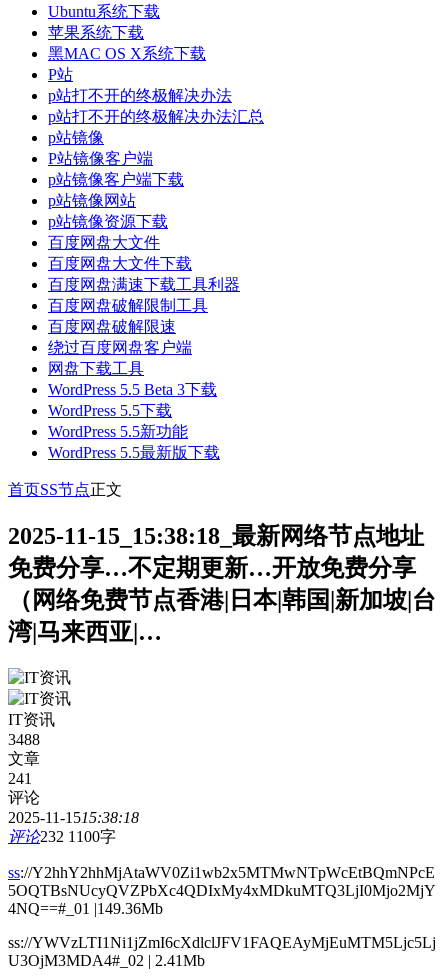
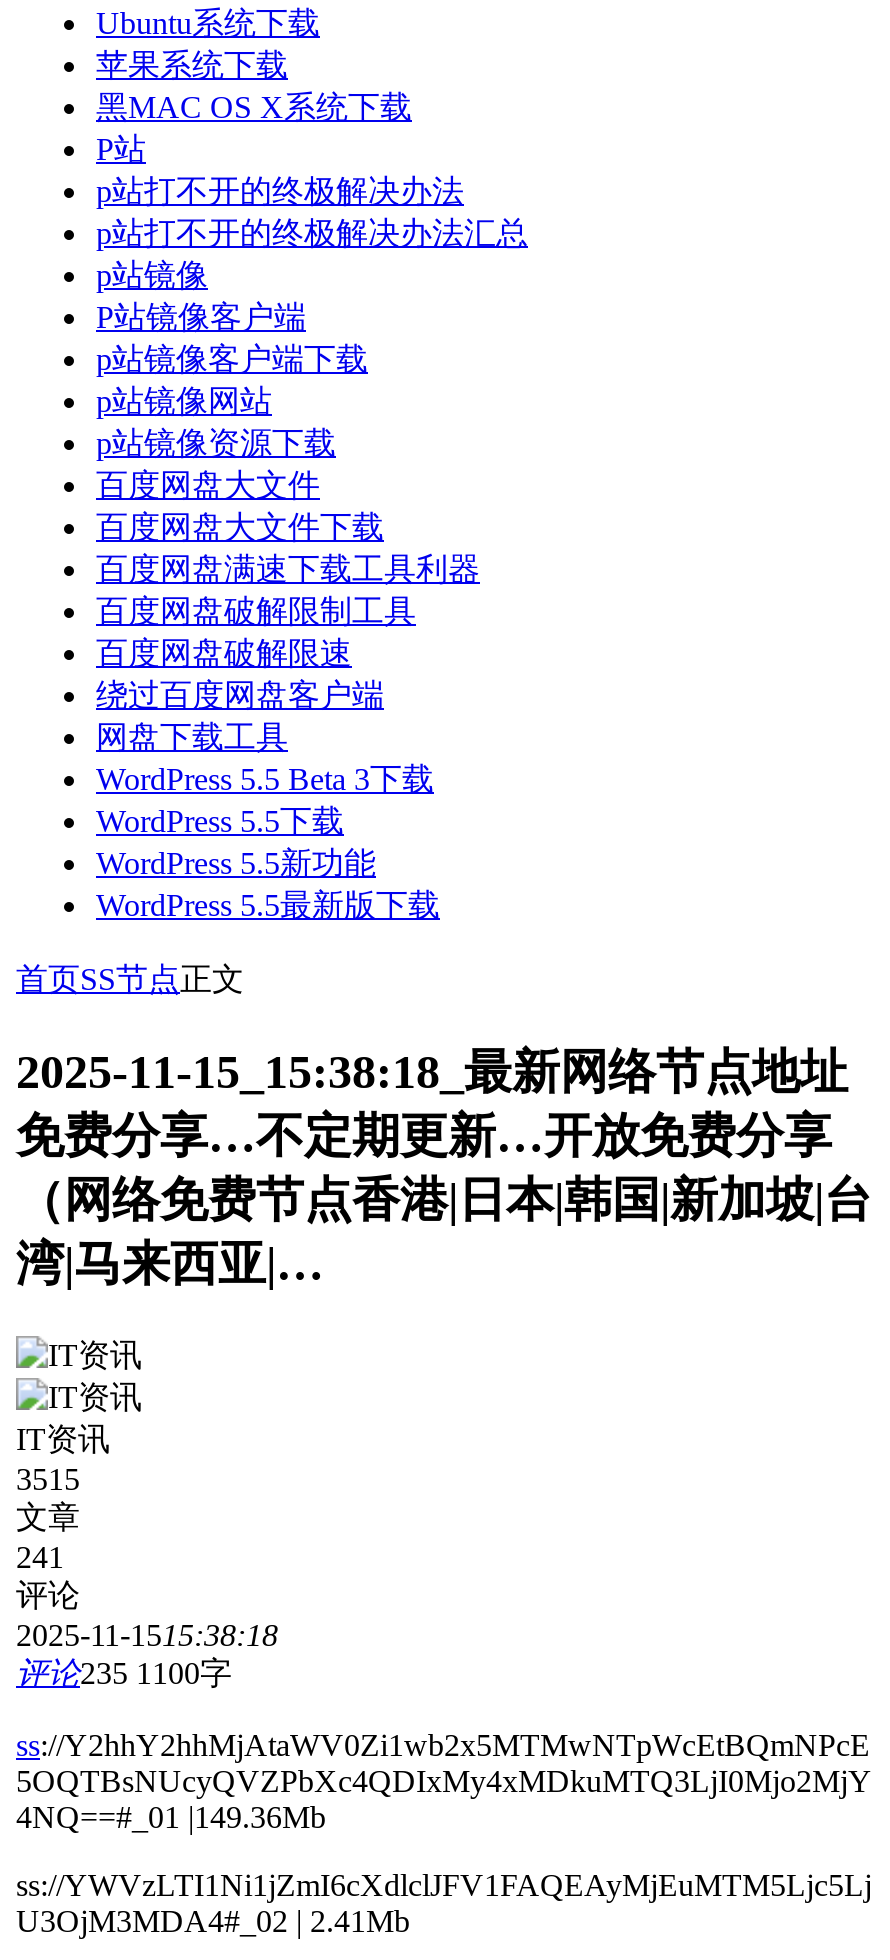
[8,731,40,748] 3488 -> [16,1463,80,1497] 3515
[8,828,116,845] 评论232 1100字 -> [16,1657,232,1691] 评论235 1100字

